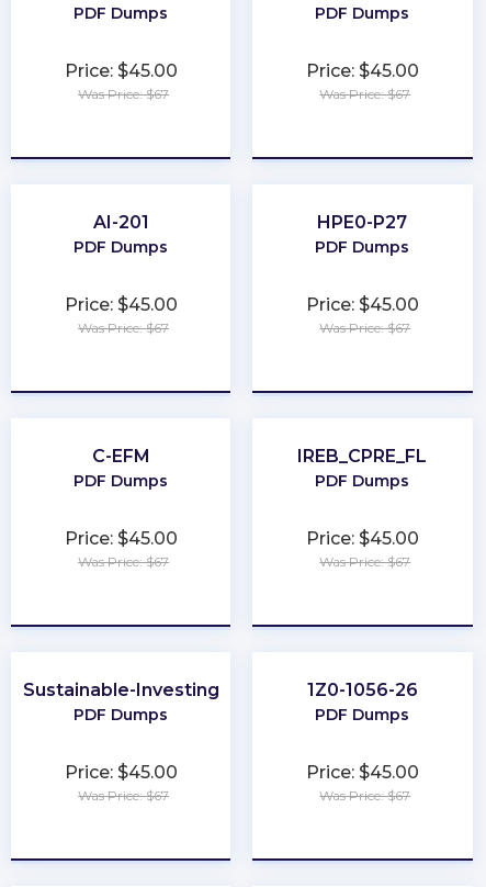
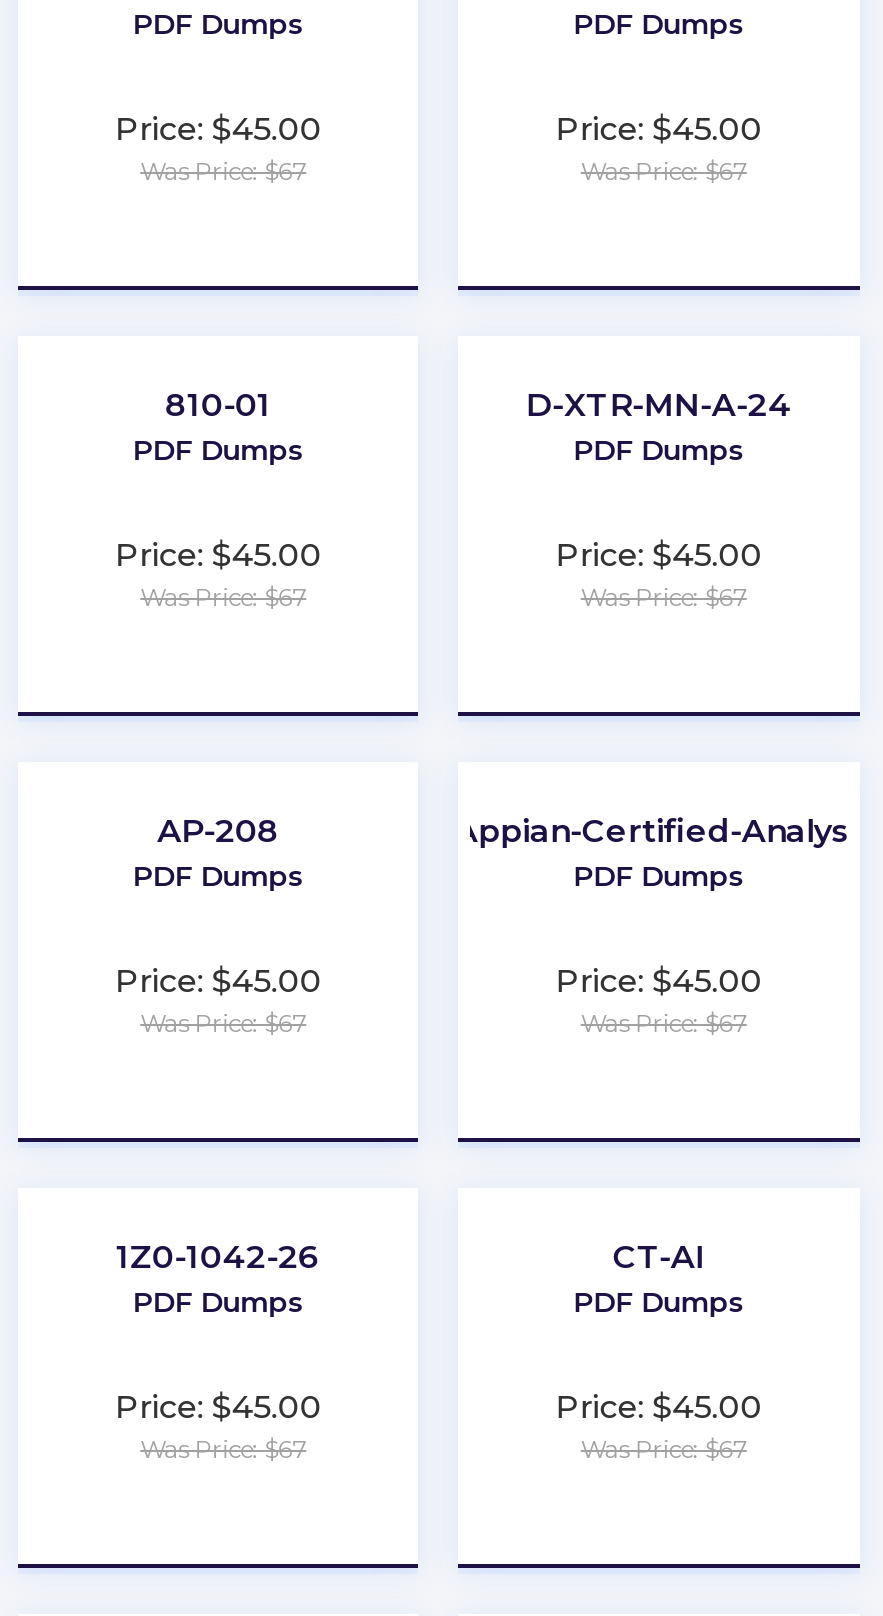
[93,212,149,233] AI-201 -> [165,386,271,424] 810-01
[317,212,407,233] HPE0-P27 -> [526,386,792,424] D-XTR-MN-A-24
[92,446,150,467] C-EFM -> [157,812,279,850] AP-208
[298,446,427,467] IREB_CPRE_FL -> [454,812,864,850] Appian-Certified-Analyst
[23,680,219,700] Sustainable-Investing -> [116,1238,320,1276] 1Z0-1042-26
[307,680,418,700] 1Z0-1056-26 -> [613,1238,705,1276] CT-AI

